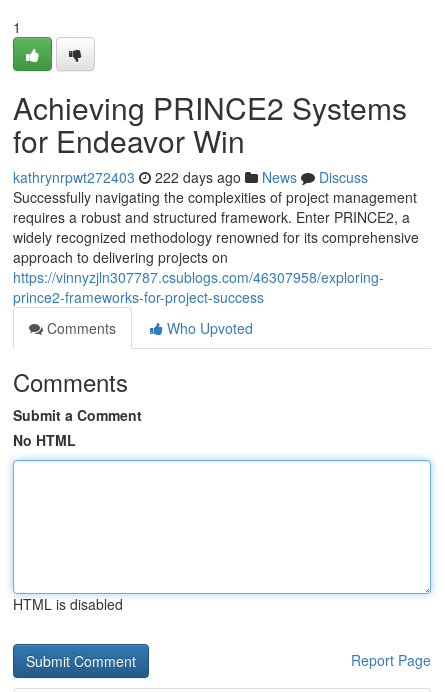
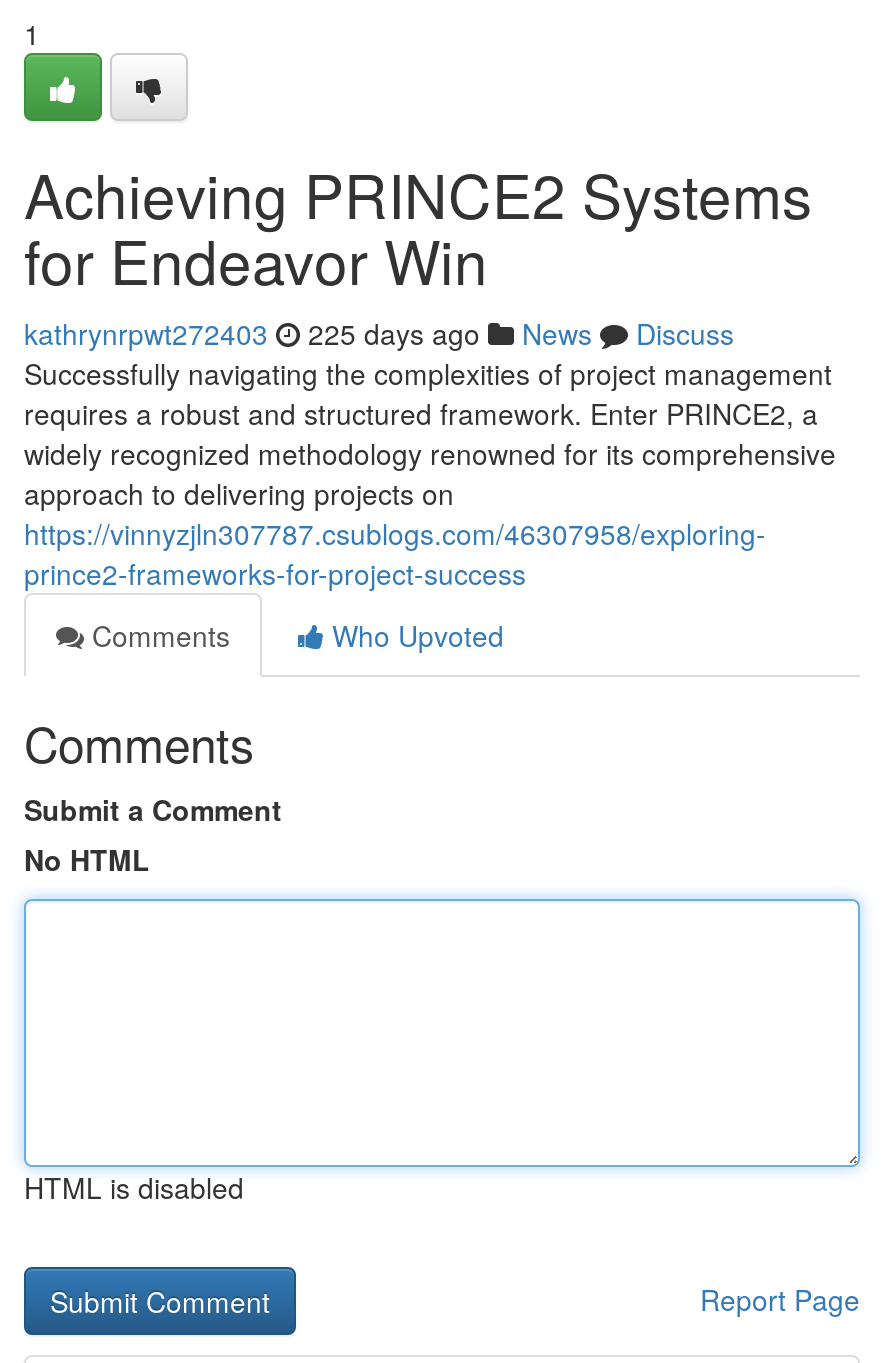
[13,167,368,187] kathrynrpwt272403 222 days ago News Discuss -> [24,313,734,353] kathrynrpwt272403 225 days ago News Discuss

